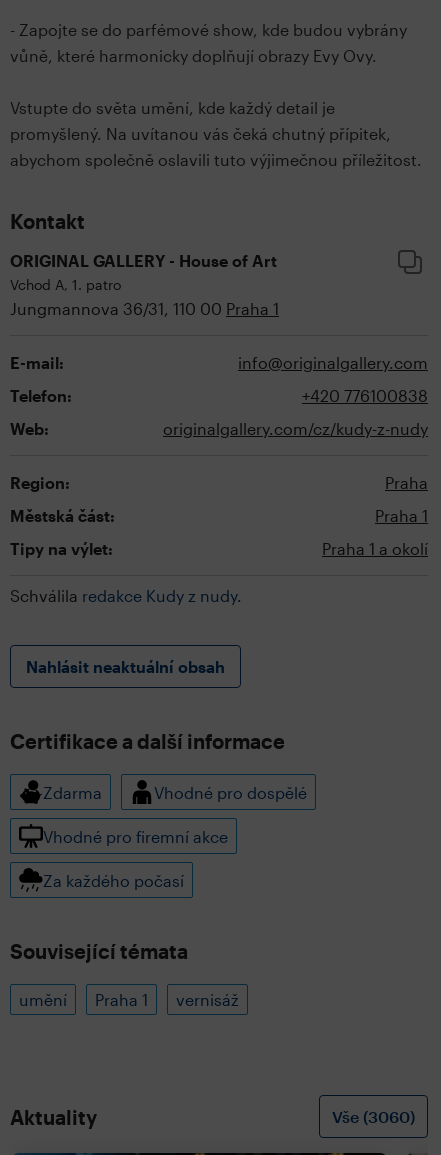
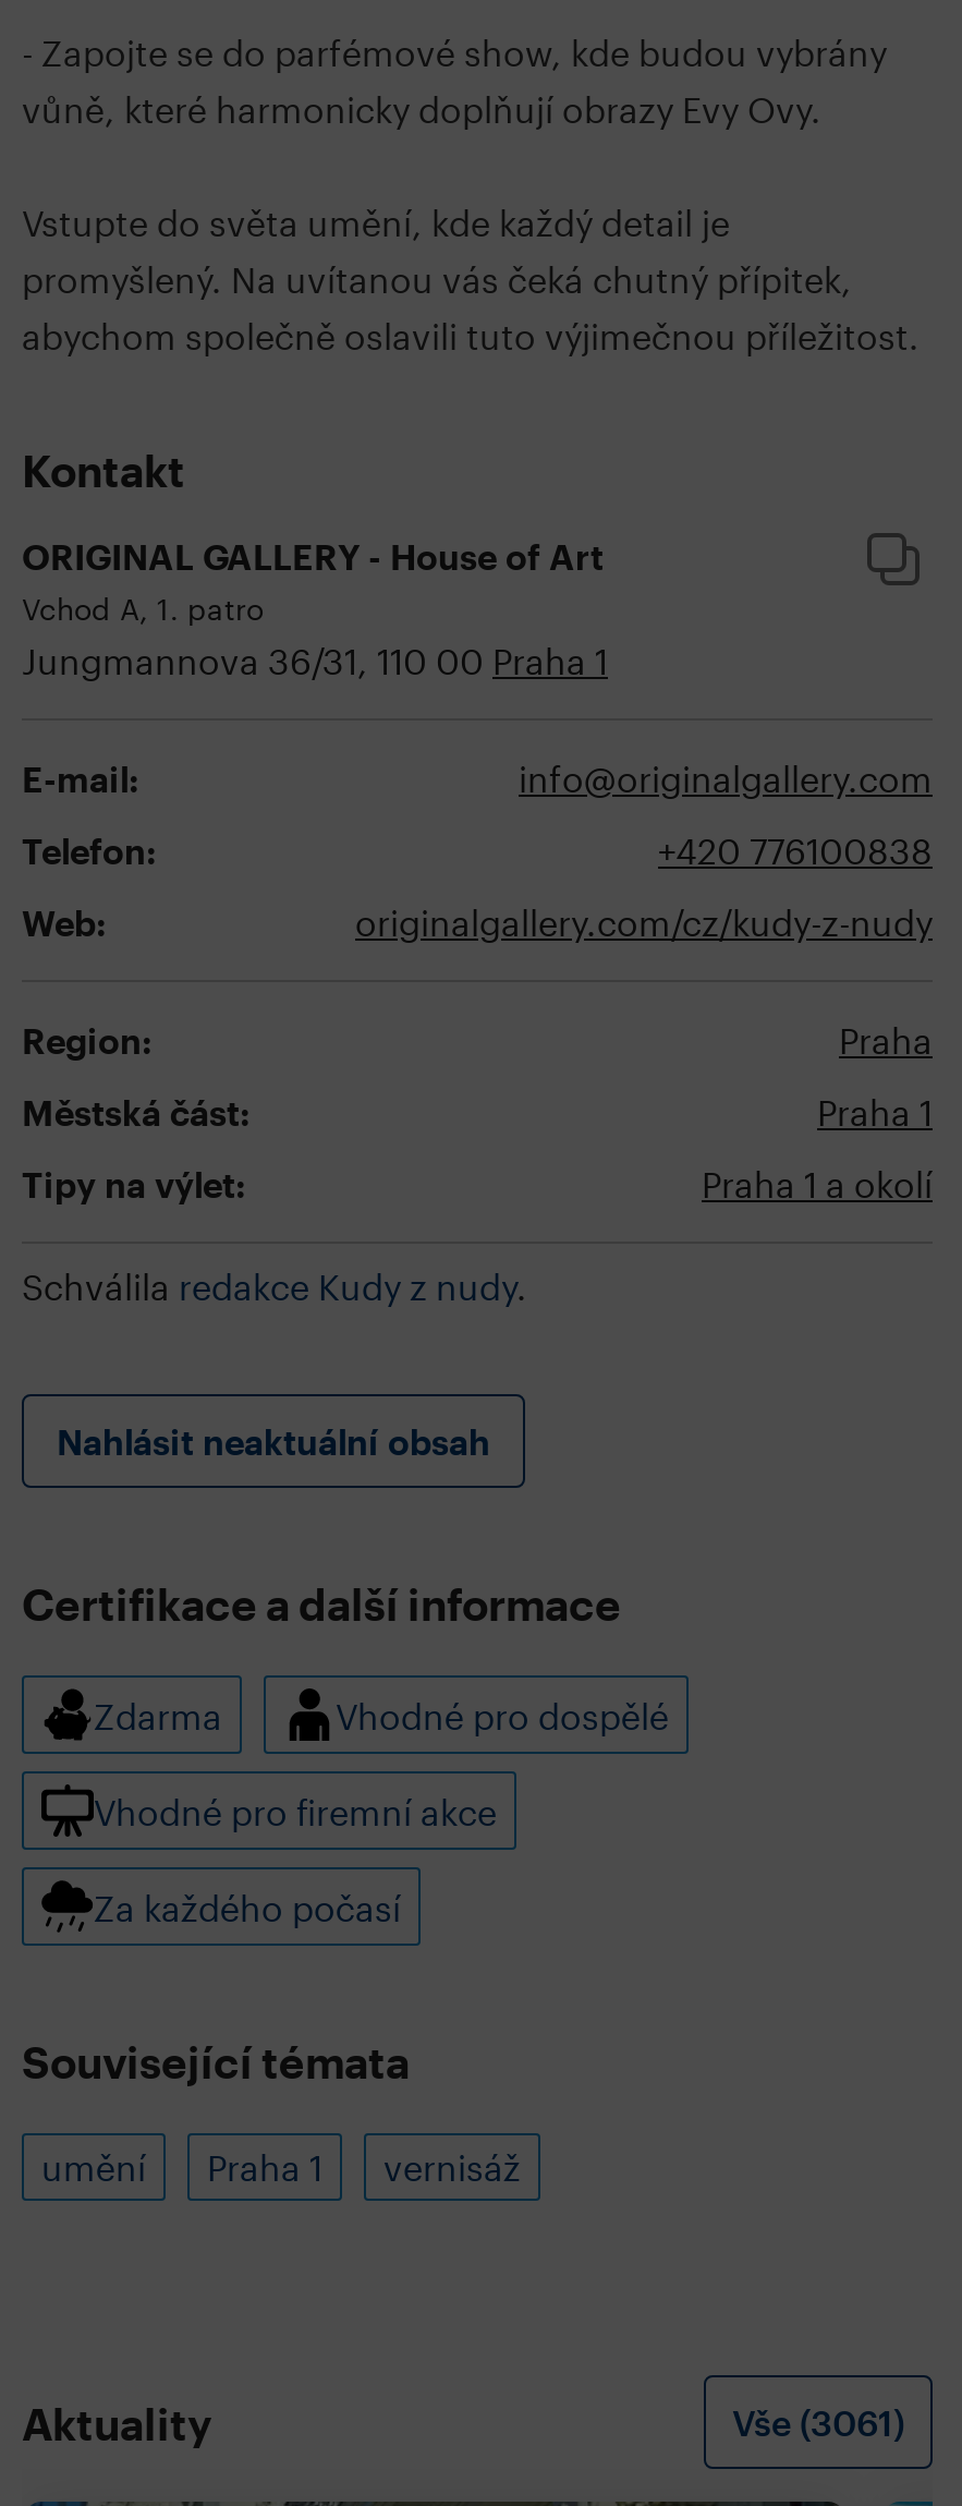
[332,1107,415,1126] Vše (3060) -> [732,2402,904,2444] Vše (3061)

